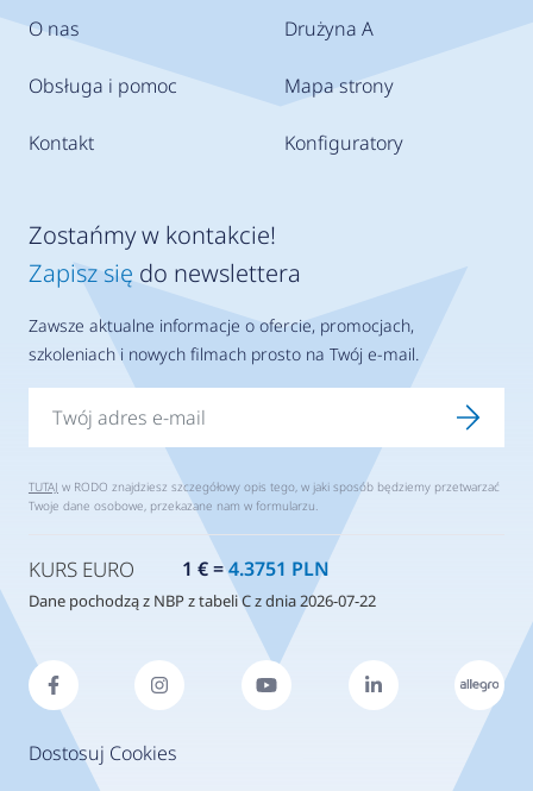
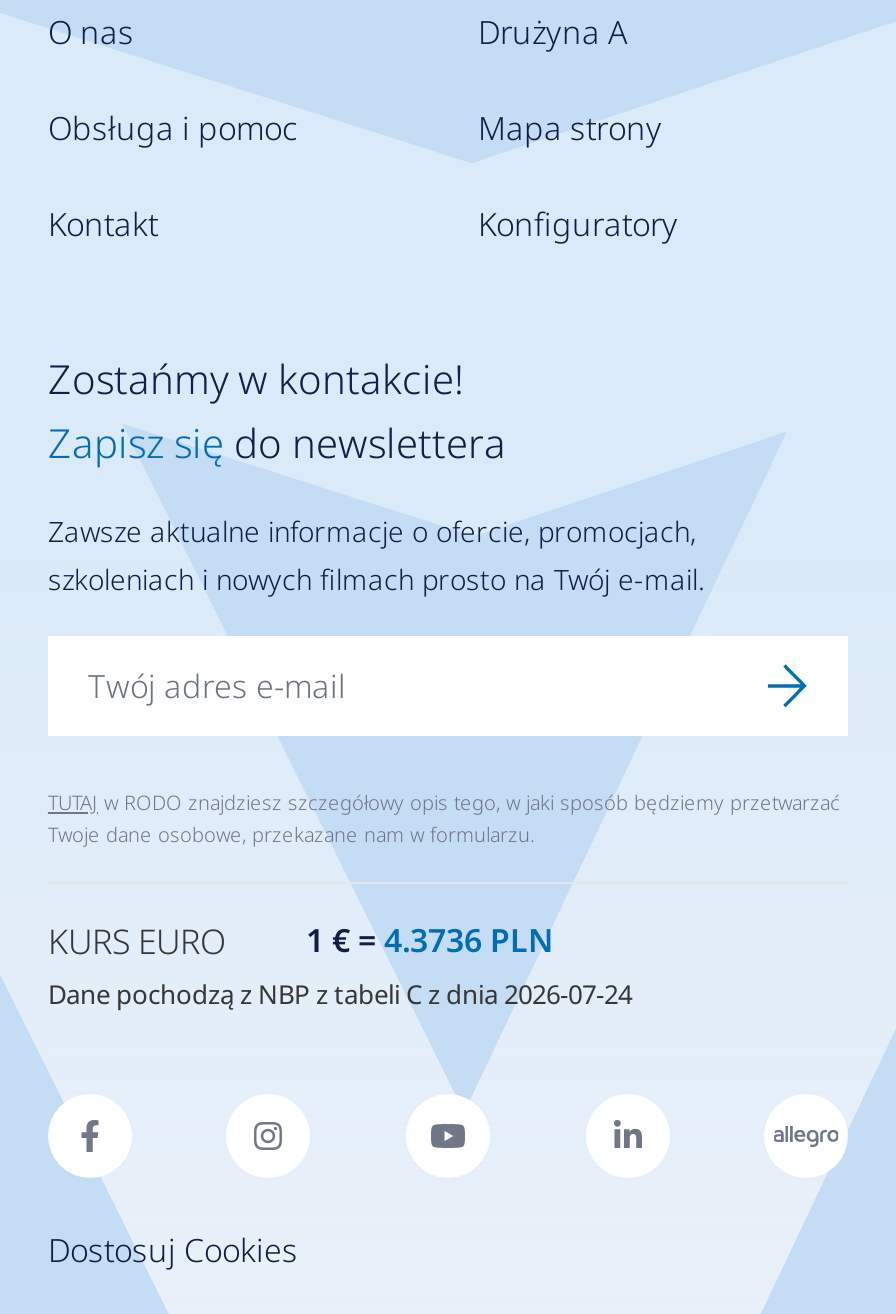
[29,556,330,583] KURS EURO 1 € = 4.3751 PLN -> [48,919,554,965] KURS EURO 1 € = 4.3736 PLN
[29,590,376,612] Dane pochodzą z NBP z tabeli C z dnia 2026-07-22 -> [48,977,632,1013] Dane pochodzą z NBP z tabeli C z dnia 2026-07-24

